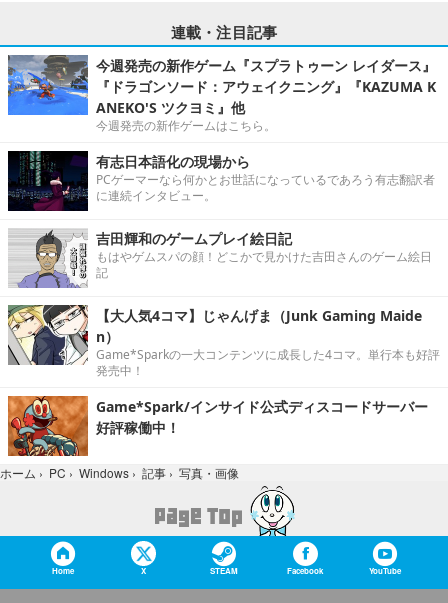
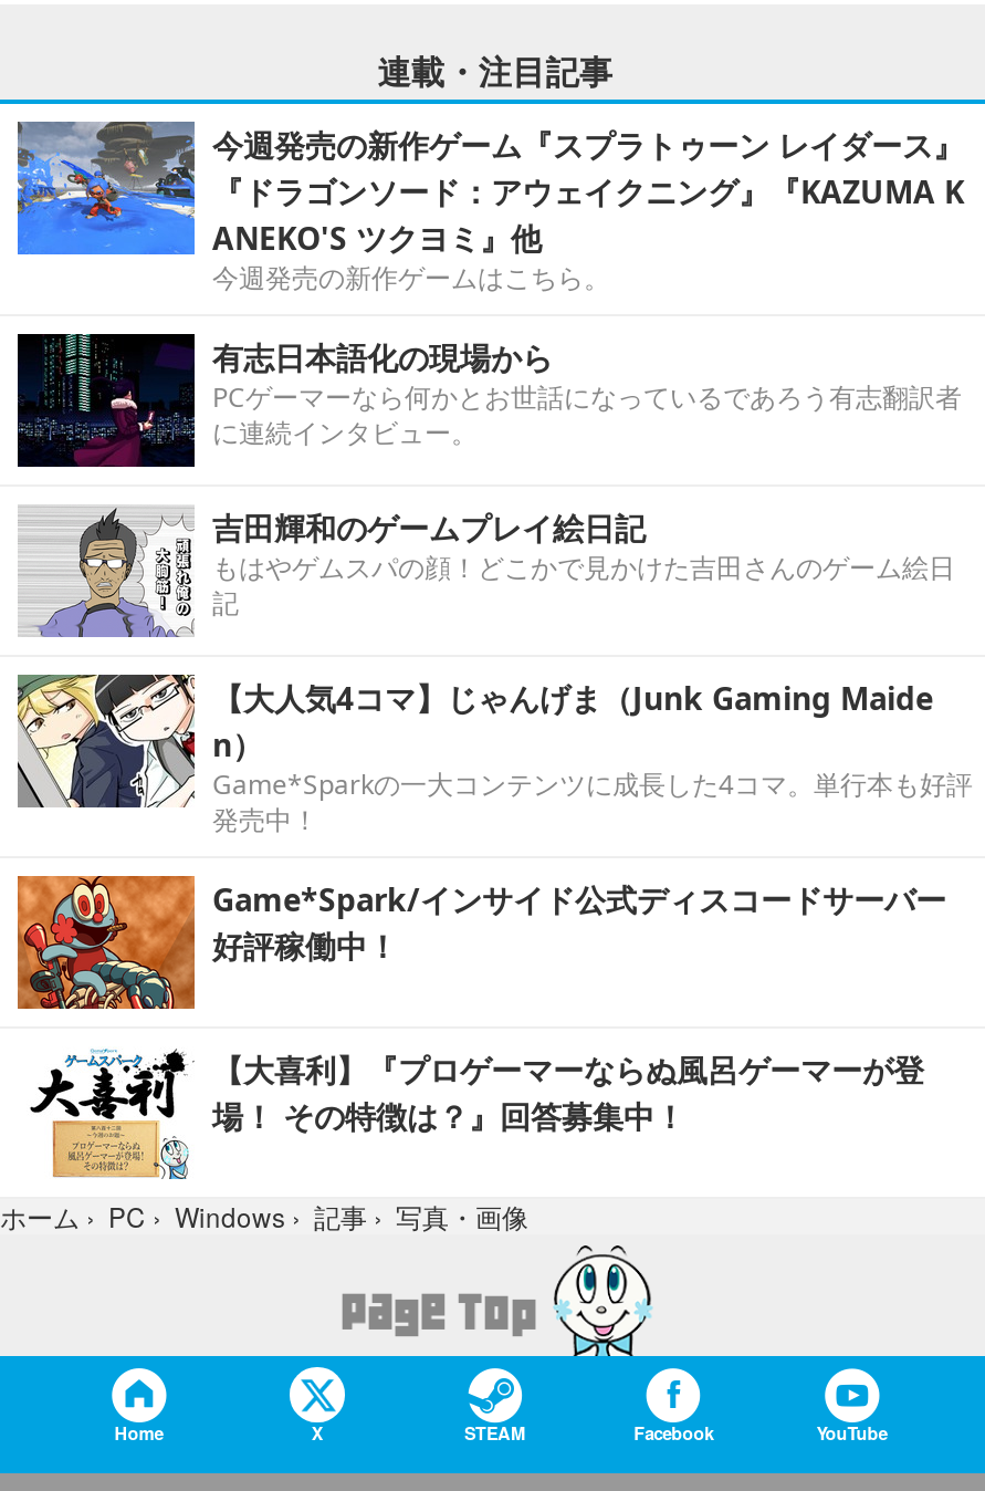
none -> [29,1048,924,1179] [image] | 【大喜利】『プロゲーマーならぬ風呂ゲーマーが登 | 場！ その特徴は？』回答募集中！

